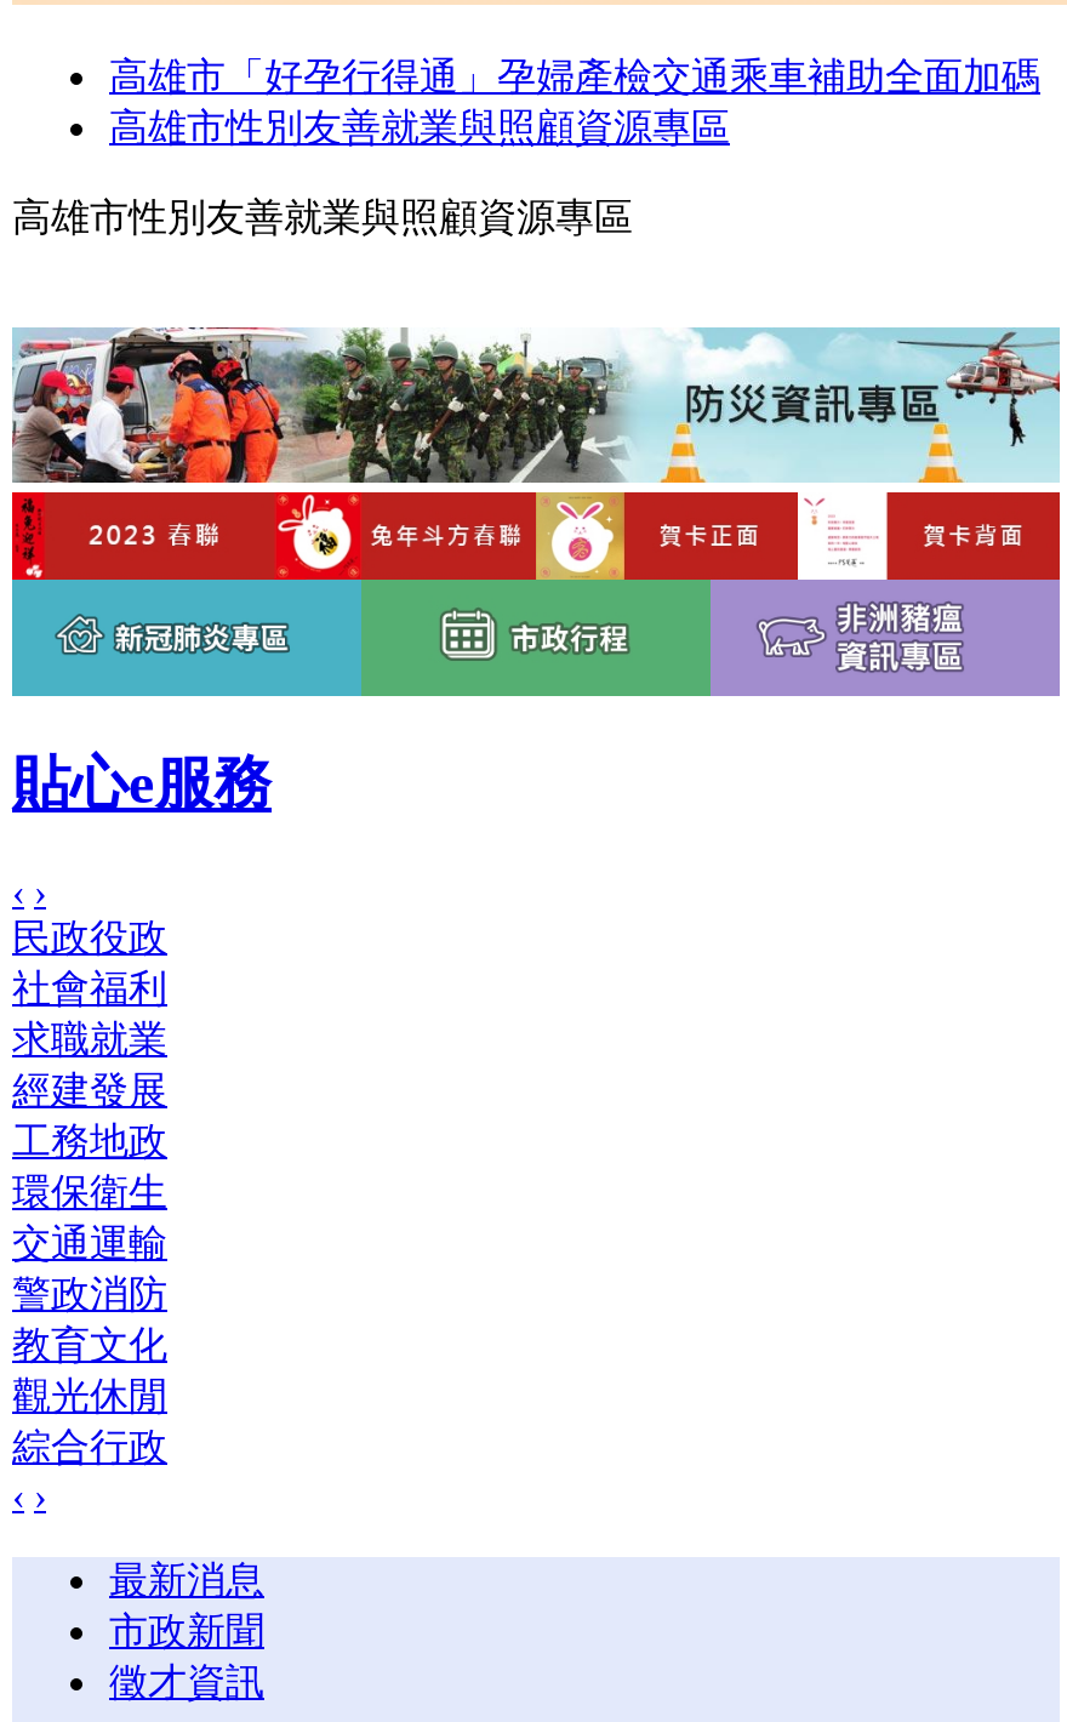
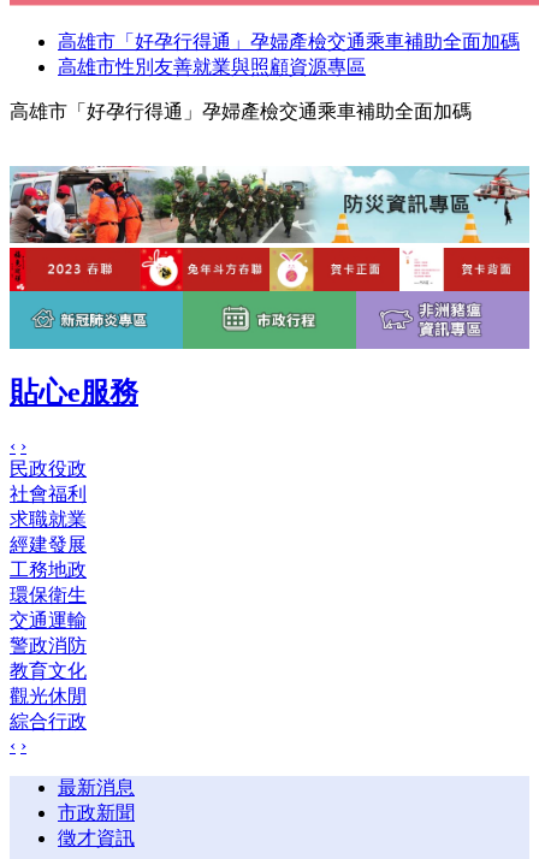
[12,196,633,237] 高雄市性別友善就業與照顧資源專區 -> [10,101,472,121] 高雄市「好孕行得通」孕婦產檢交通乘車補助全面加碼

